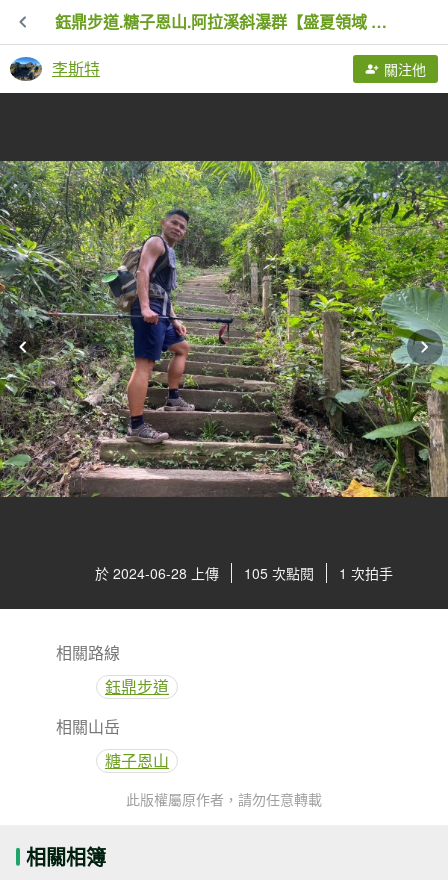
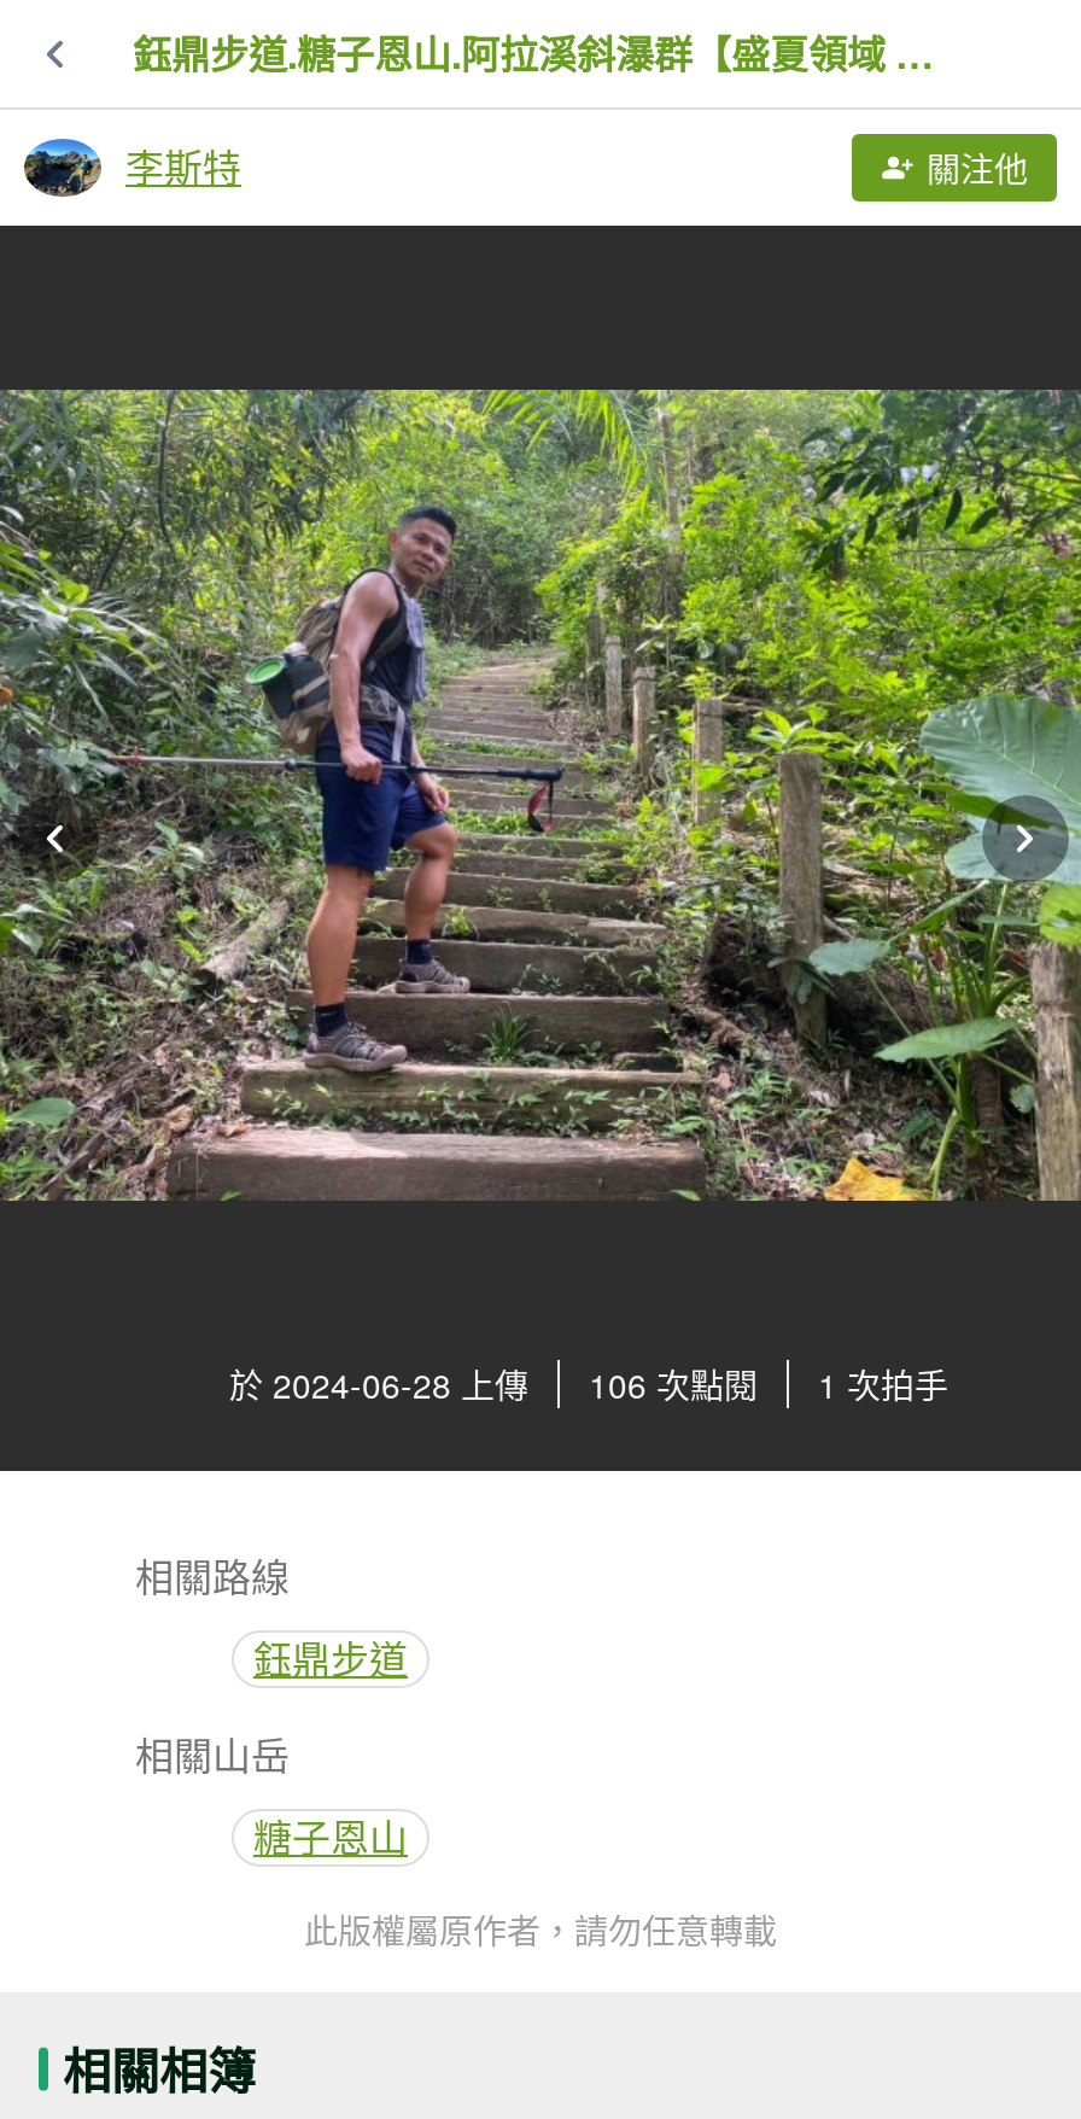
[95,563,393,583] 於 2024-06-28 上傳 105 次點閱 1 次拍手 -> [229,1360,948,1408] 於 2024-06-28 上傳 106 次點閱 1 次拍手

